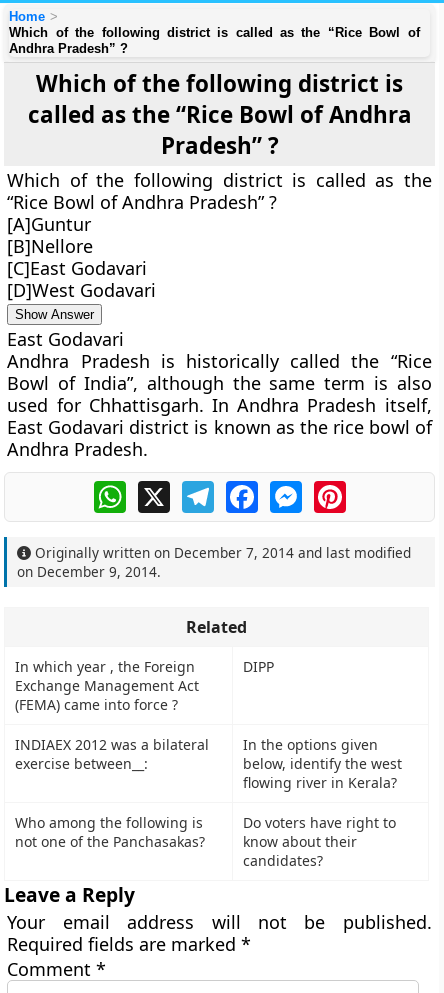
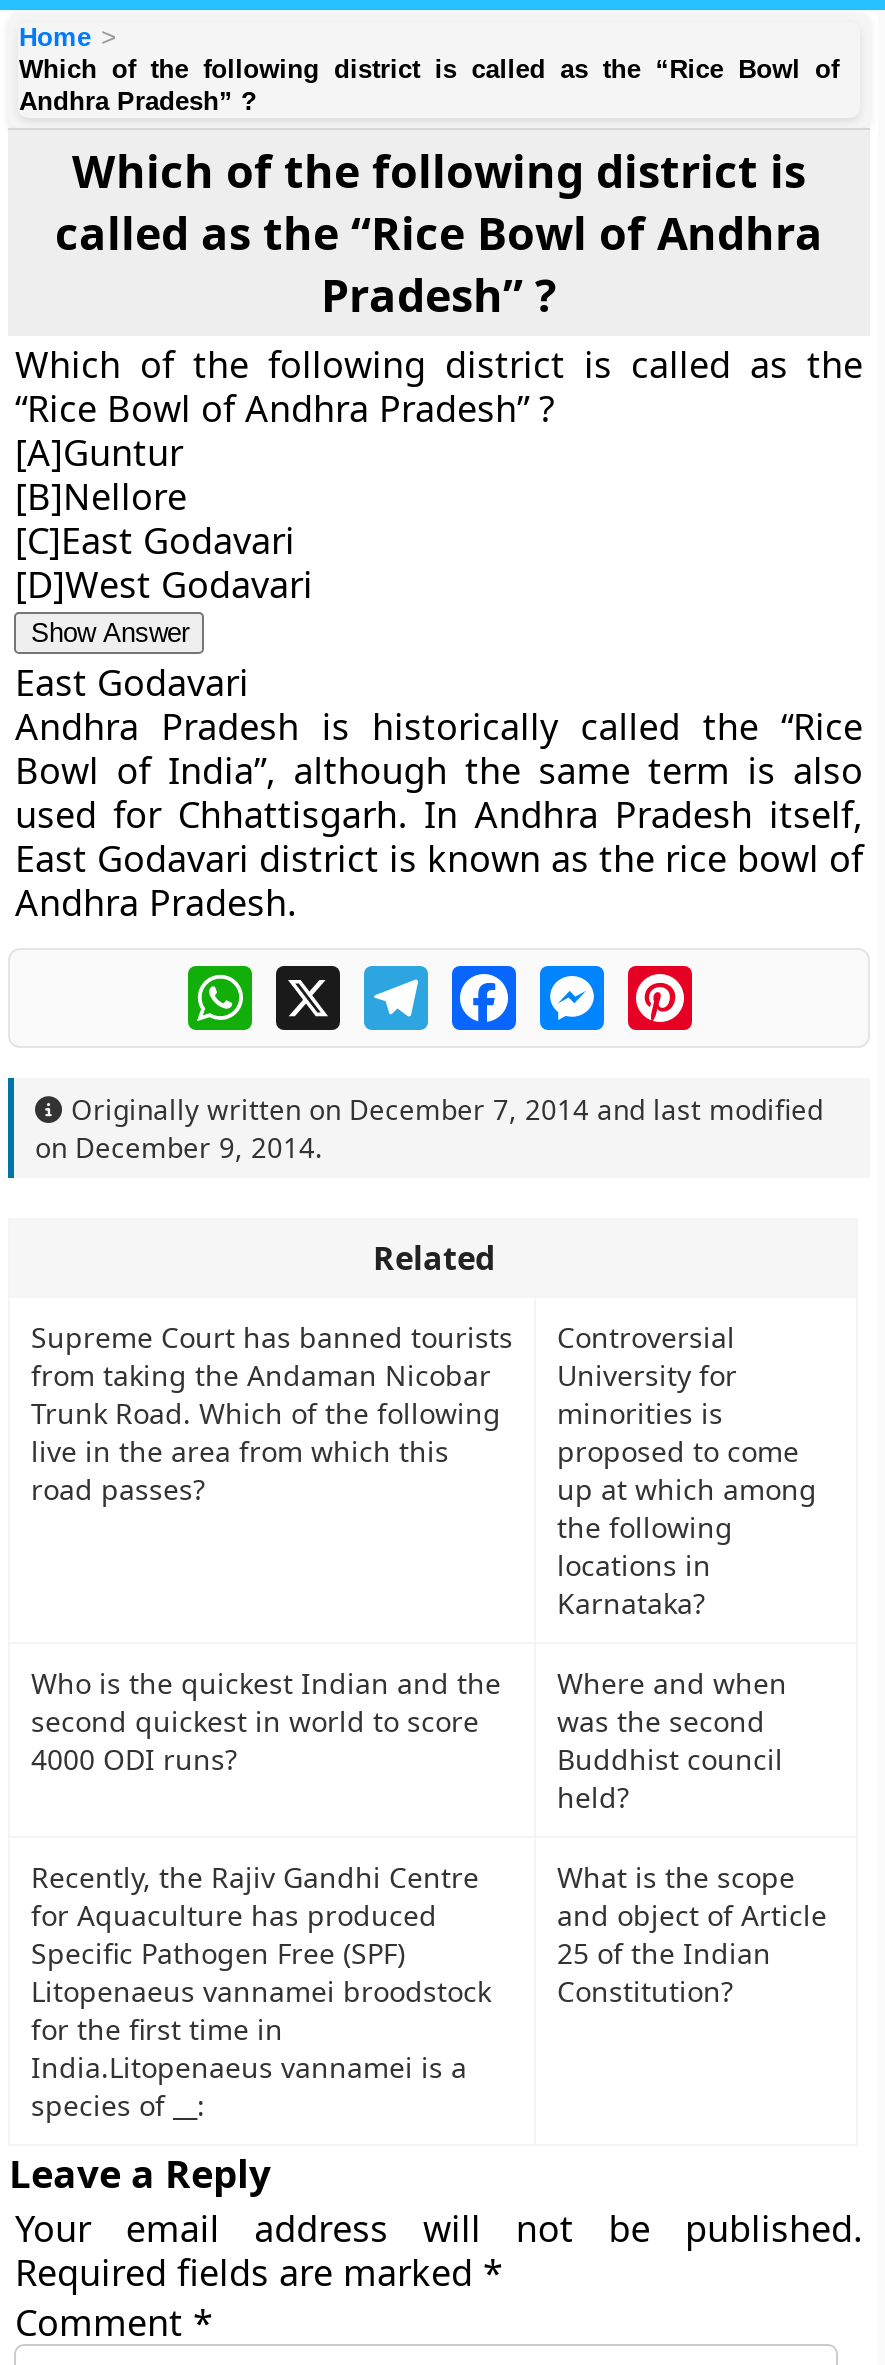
[15,657,199,714] In which year , the Foreign | Exchange Management Act | (FEMA) came into force ? -> [31,1318,513,1508] Supreme Court has banned tourists | from taking the Andaman Nicobar | Trunk Road. Which of the following | live in the area from which this | road passes?
[243,657,274,676] DIPP -> [557,1318,817,1622] Controversial | University for | minorities is | proposed to come | up at which among | the following | locations in | Karnataka?
[15,735,209,773] INDIAEX 2012 was a bilateral | exercise between__: -> [31,1664,501,1778] Who is the quickest Indian and the | second quickest in world to score | 4000 ODI runs?
[243,735,402,792] In the options given | below, identify the west | flowing river in Kerala? -> [557,1664,787,1816] Where and when | was the second | Buddhist council | held?
[15,813,205,851] Who among the following is | not one of the Panchasakas? -> [31,1858,491,2124] Recently, the Rajiv Gandhi Centre | for Aquaculture has produced | Specific Pathogen Free (SPF) | Litopenaeus vannamei broodstock | for the first time in | India.Litopenaeus vannamei is a | species of __:
[243,813,396,870] Do voters have right to | know about their | candidates? -> [557,1858,827,2010] What is the scope | and object of Article | 25 of the Indian | Constitution?

